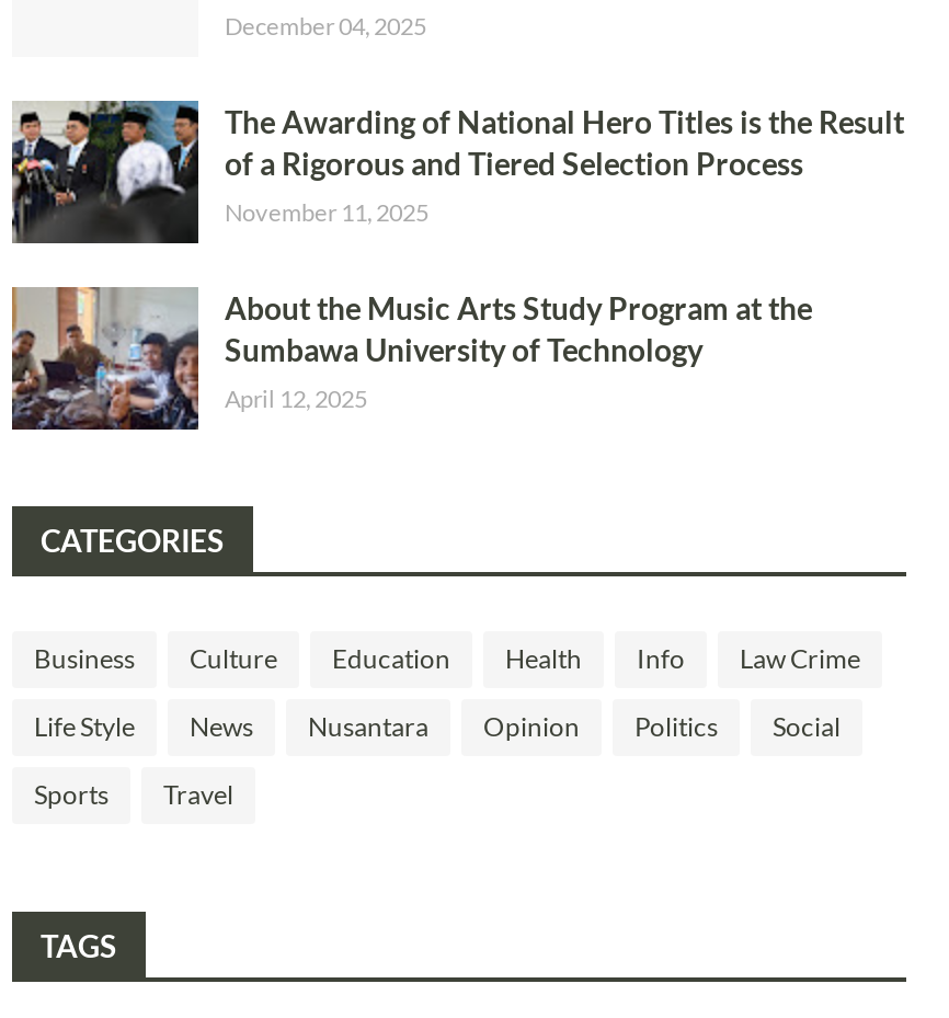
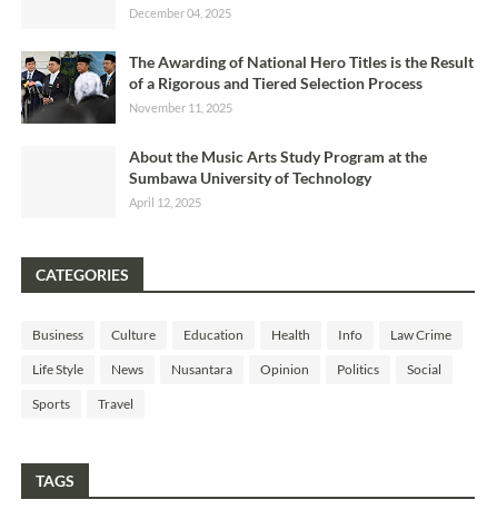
[10,285,201,432] [image] -> none

